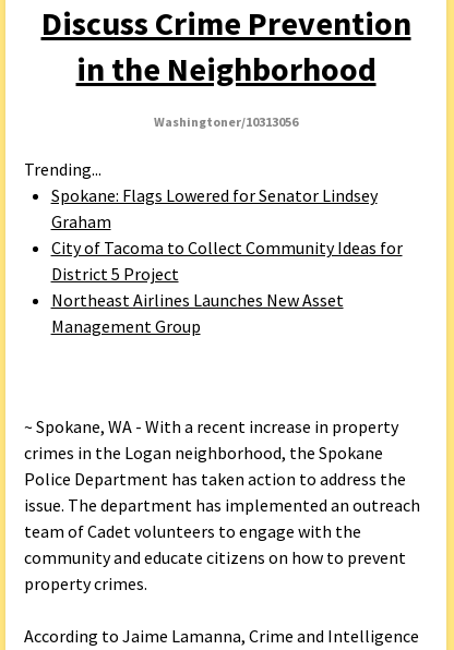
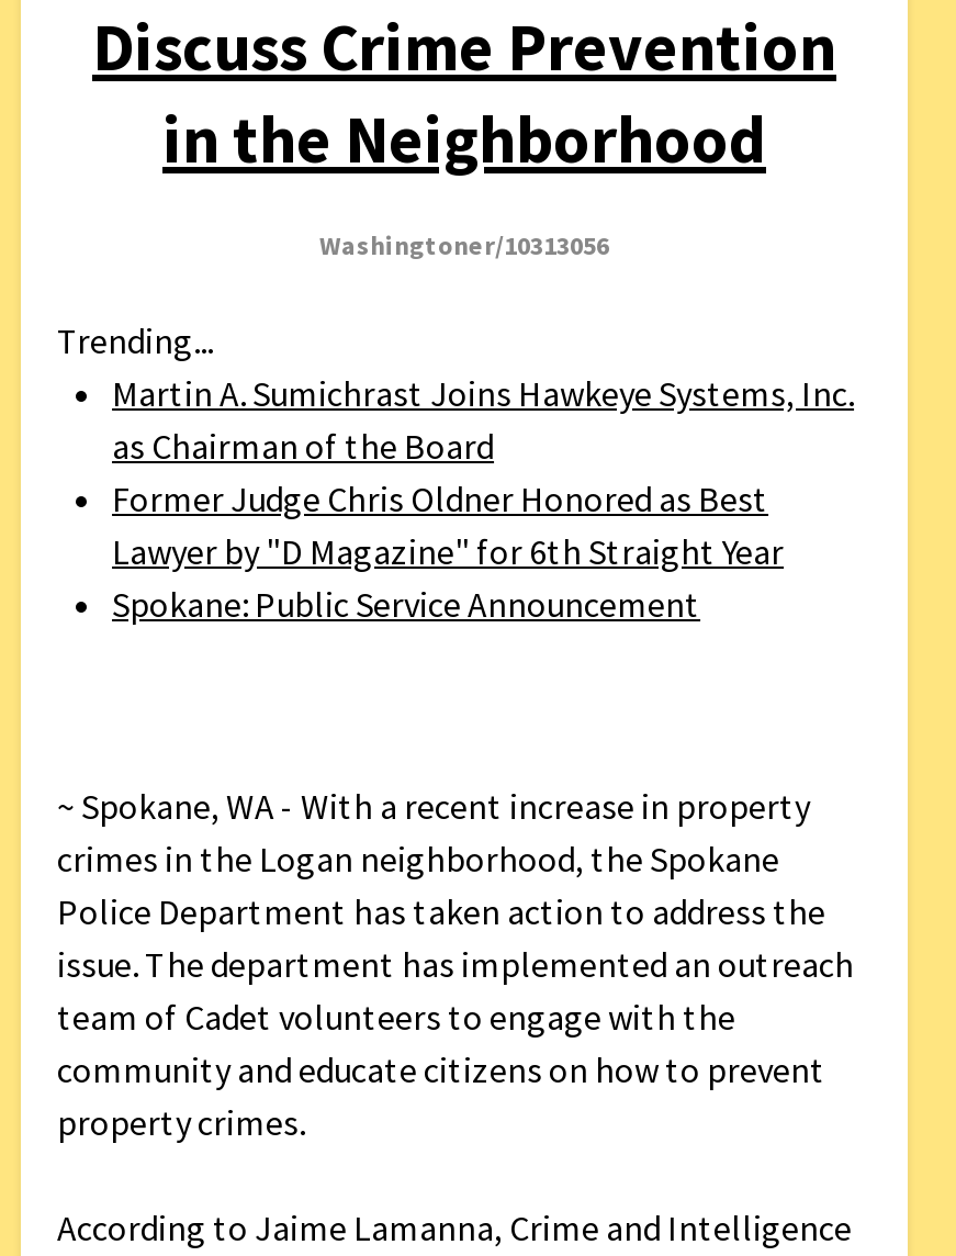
[51,184,402,337] Spokane: Flags Lowered for Senator Lindsey | Graham | City of Tacoma to Collect Community Ideas for | District 5 Project | Northeast Airlines Launches New Asset | Management Group -> [112,371,854,626] Martin A. Sumichrast Joins Hawkeye Systems, Inc. | as Chairman of the Board | Former Judge Chris Oldner Honored as Best | Lawyer by "D Magazine" for 6th Straight Year | Spokane: Public Service Announcement

